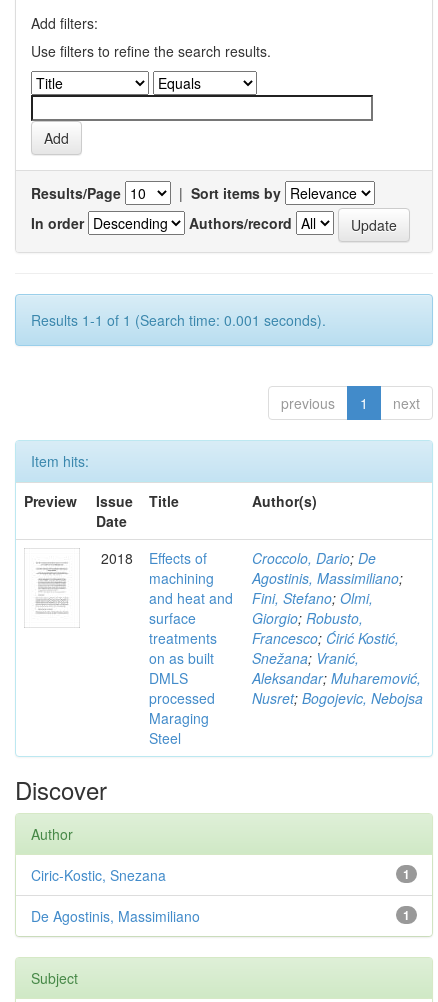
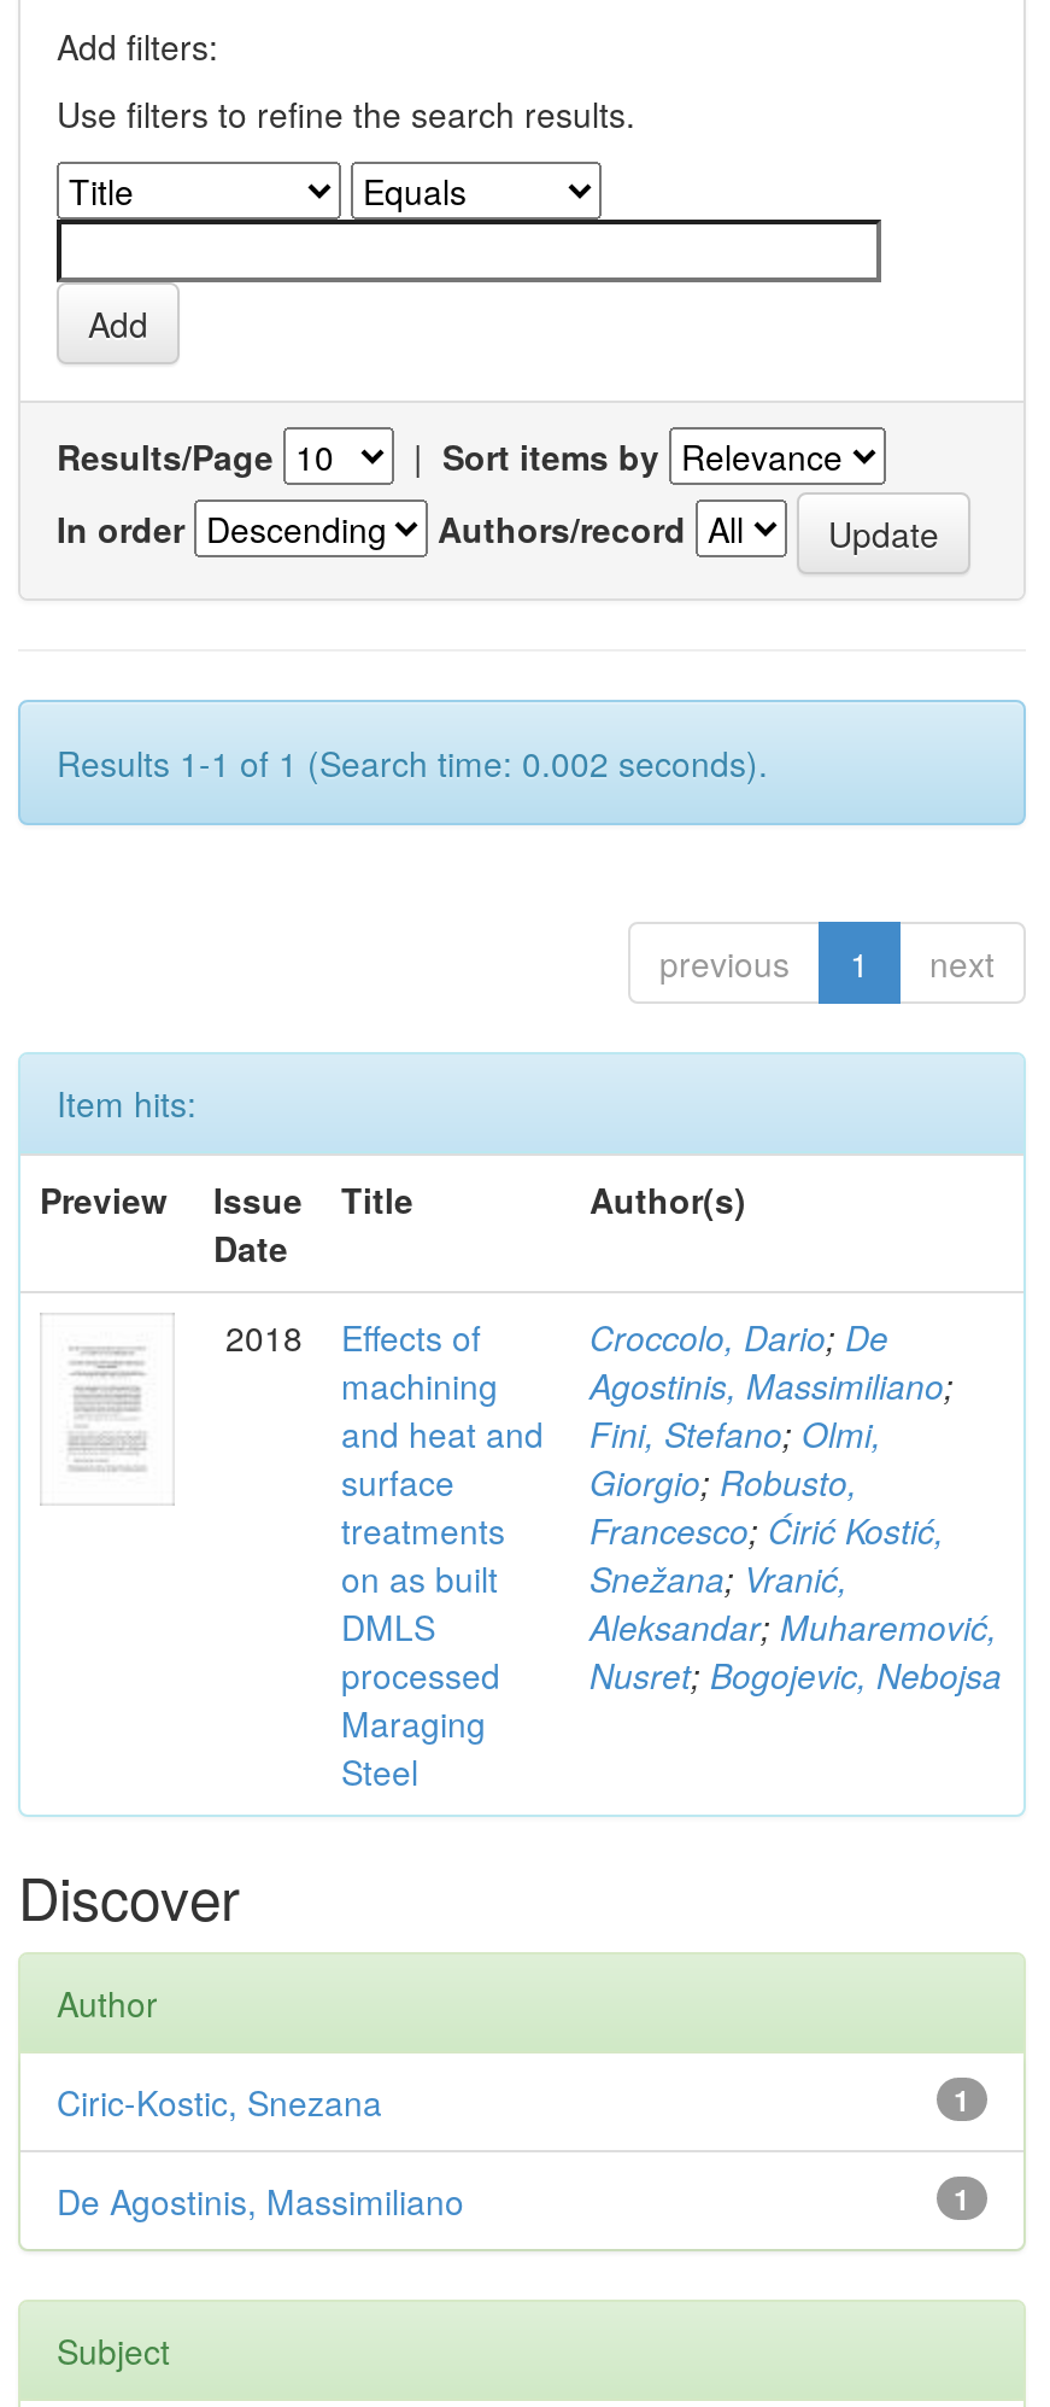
[31,310,326,330] Results 1-1 of 1 (Search time: 0.001 seconds). -> [57,738,768,787] Results 1-1 of 1 (Search time: 0.002 seconds).

